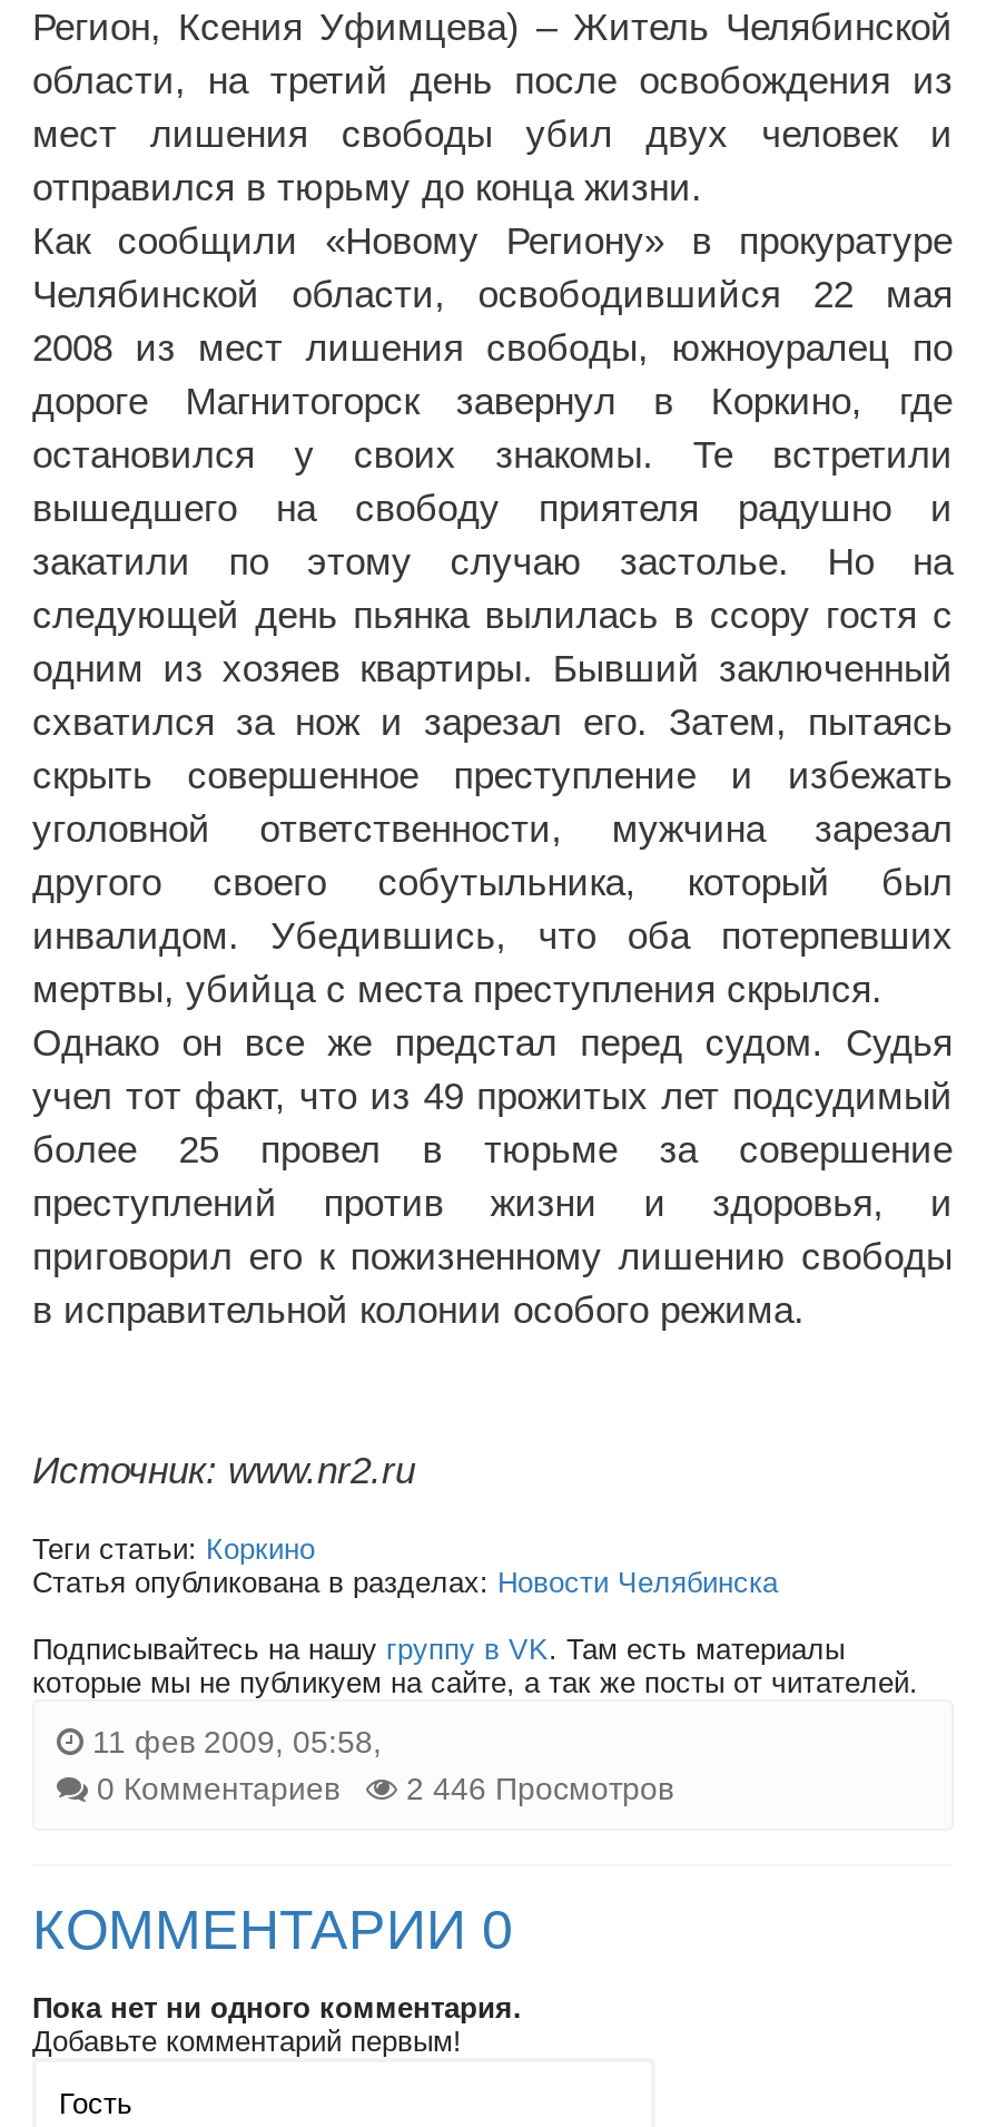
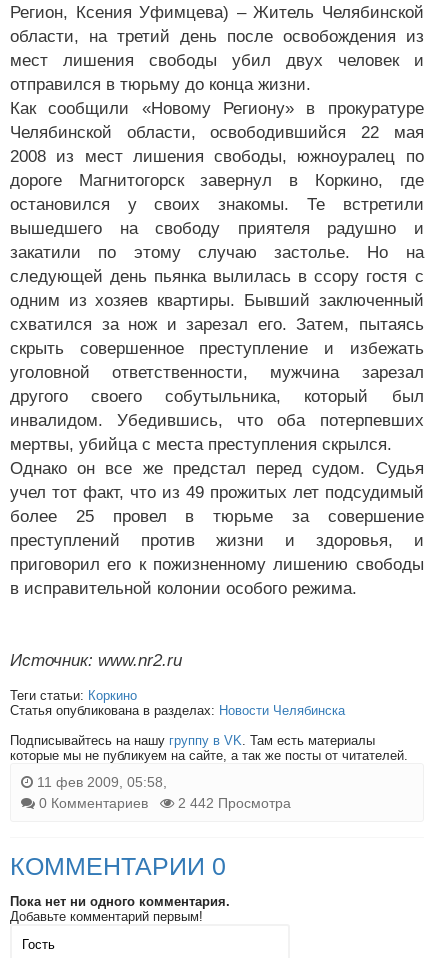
[97,1771,673,1806] 0 Комментариев 2 446 Просмотров -> [39,795,291,811] 0 Комментариев 2 442 Просмотра

